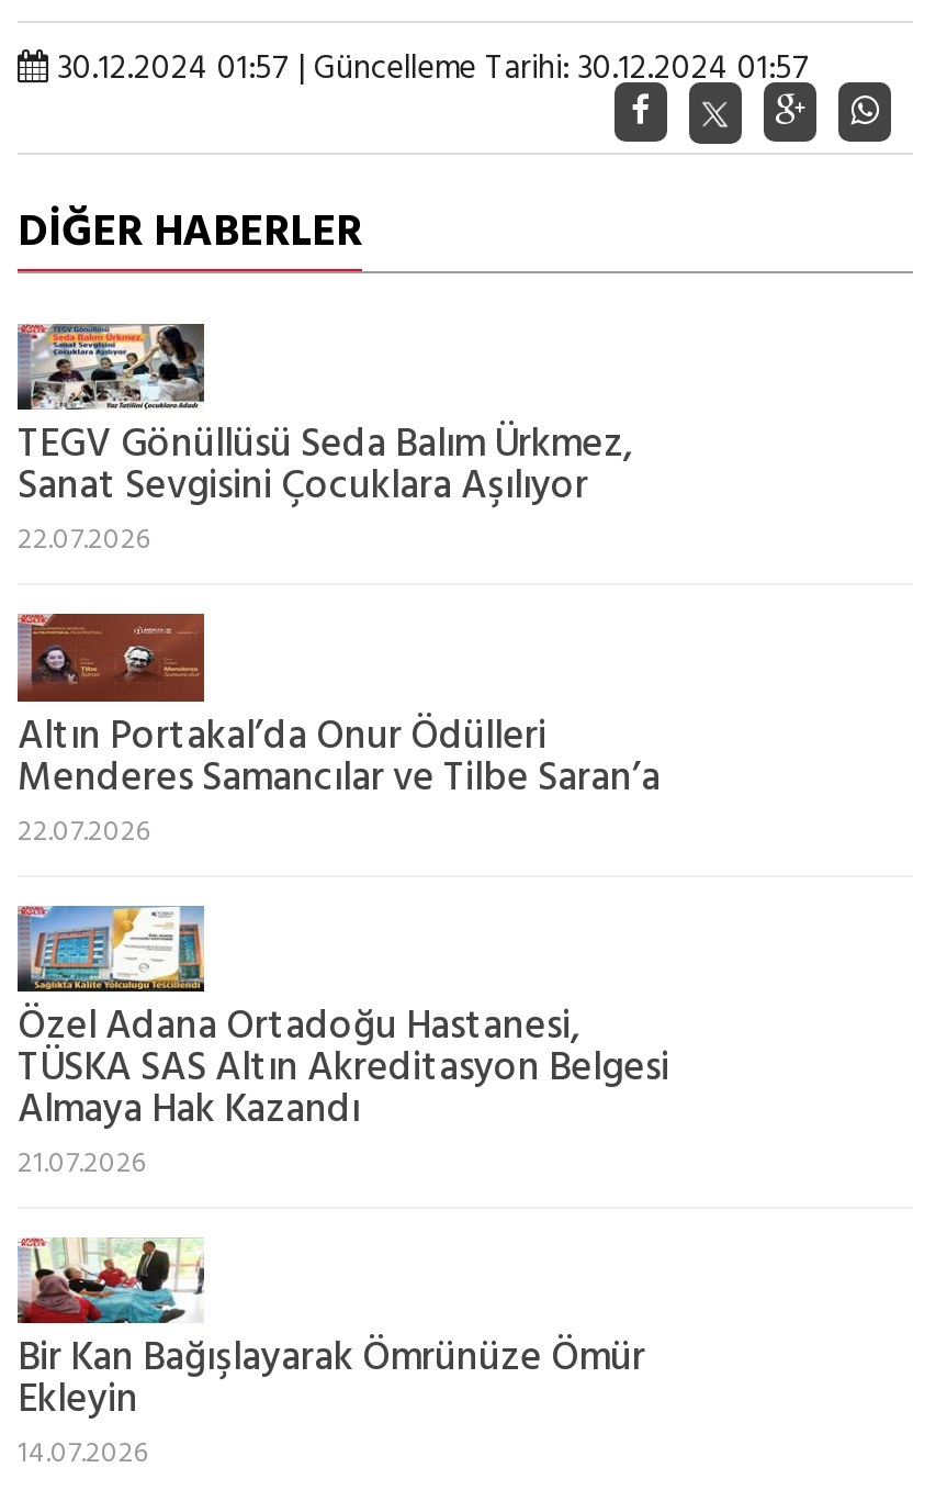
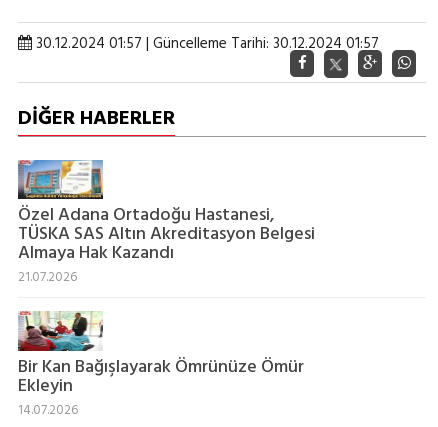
[18,322,661,855] [image] | TEGV Gönüllüsü Seda Balım Ürkmez, | Sanat Sevgisini Çocuklara Aşılıyor | 22.07.2026 | Altın Portakal’da Onur Ödülleri | Menderes Samancılar ve Tilbe Saran’a | 22.07.2026 -> none
[15,612,206,688] [image] -> none

